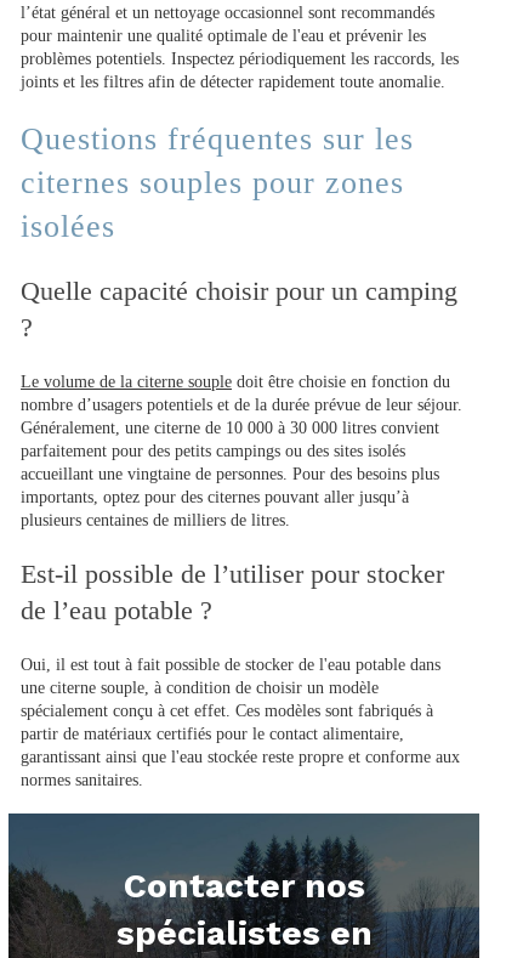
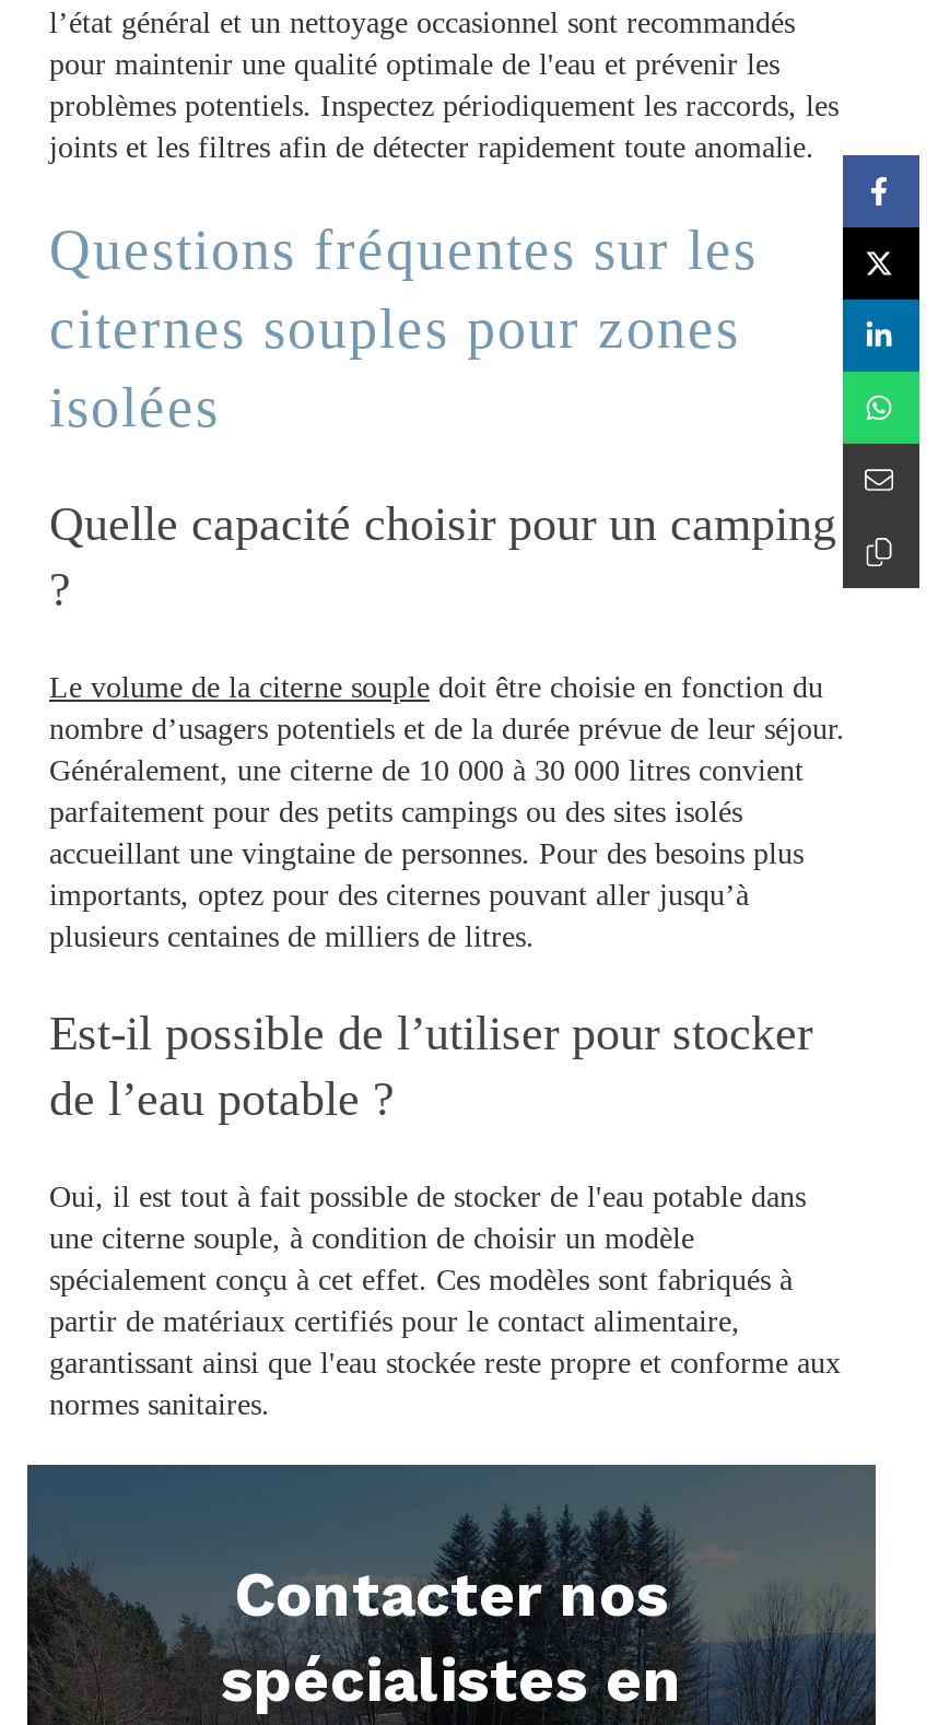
none -> [841,153,922,590] [image]

